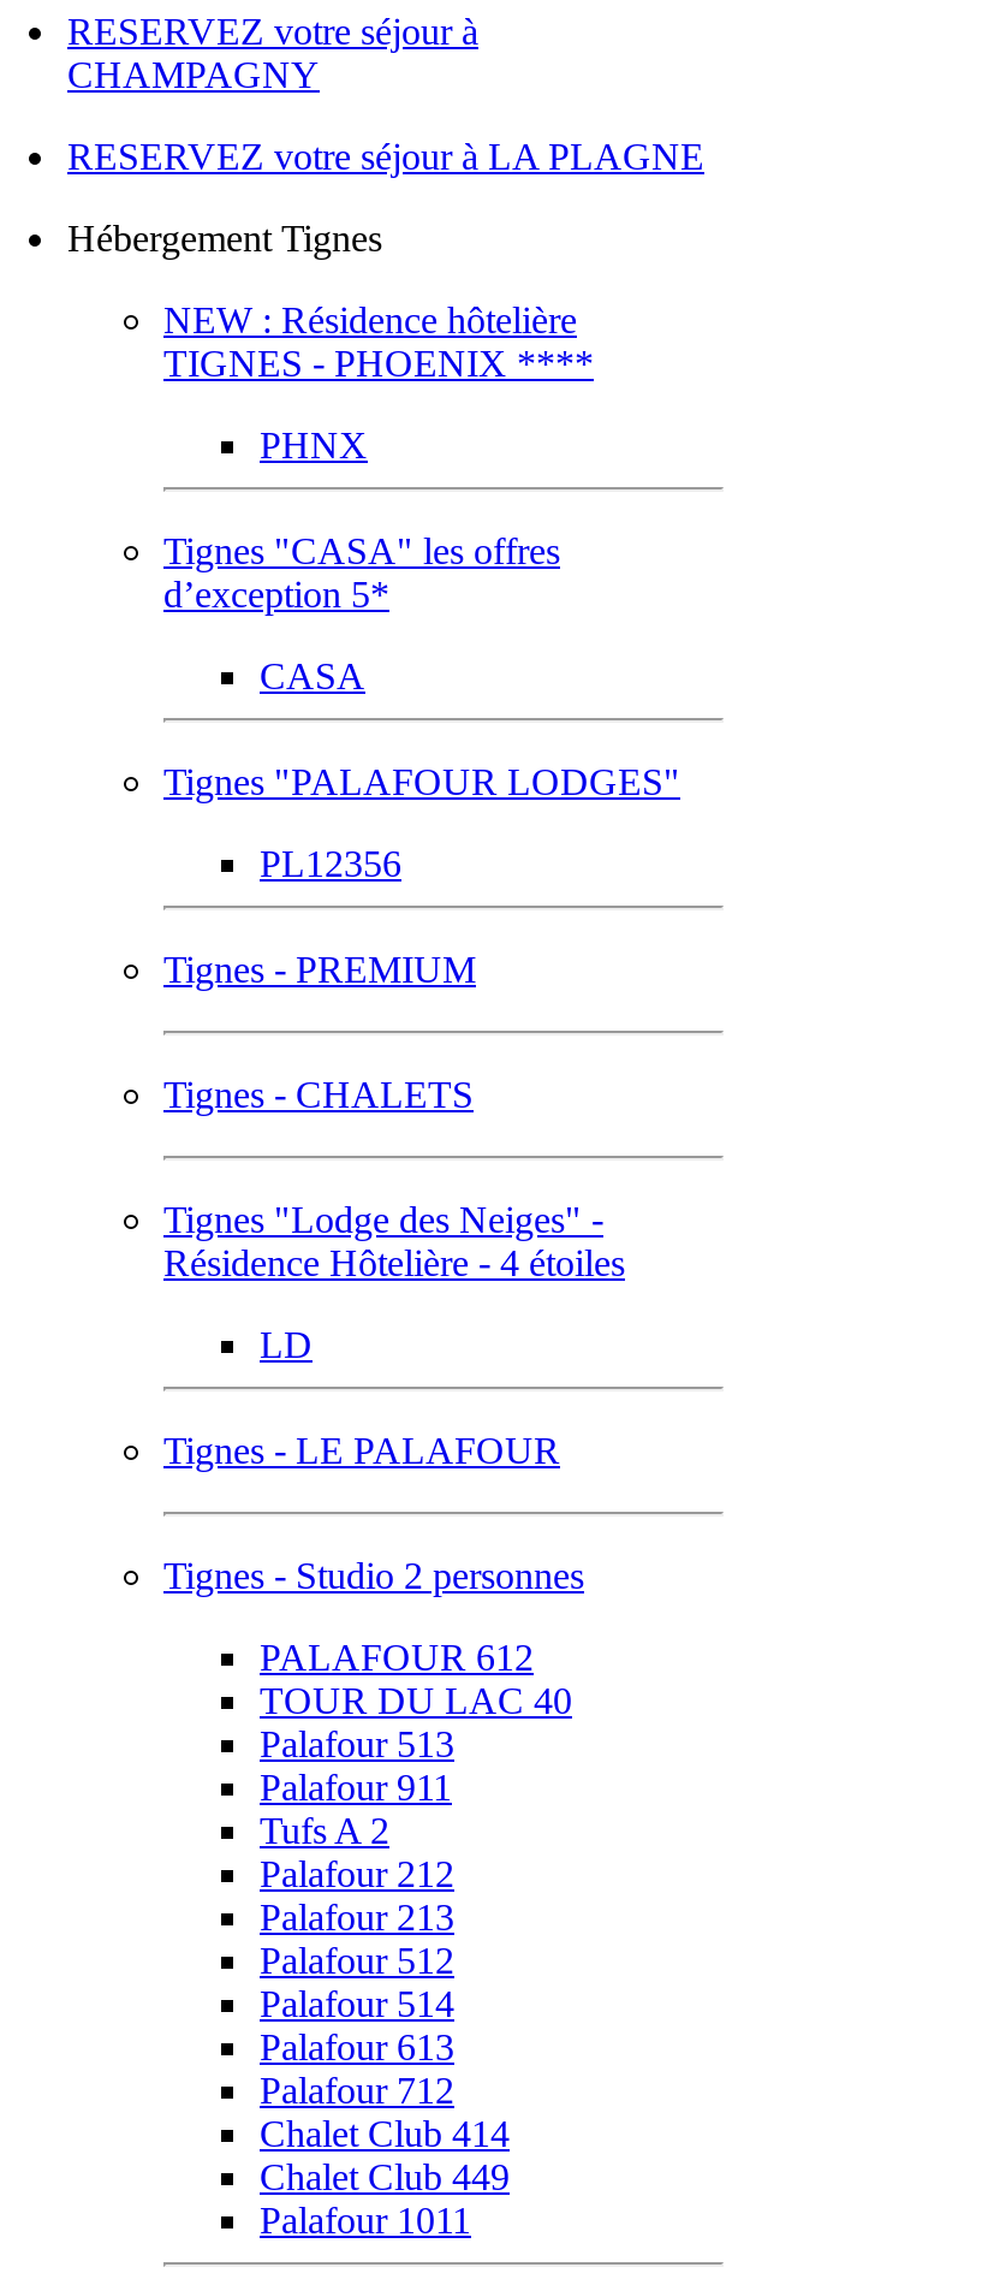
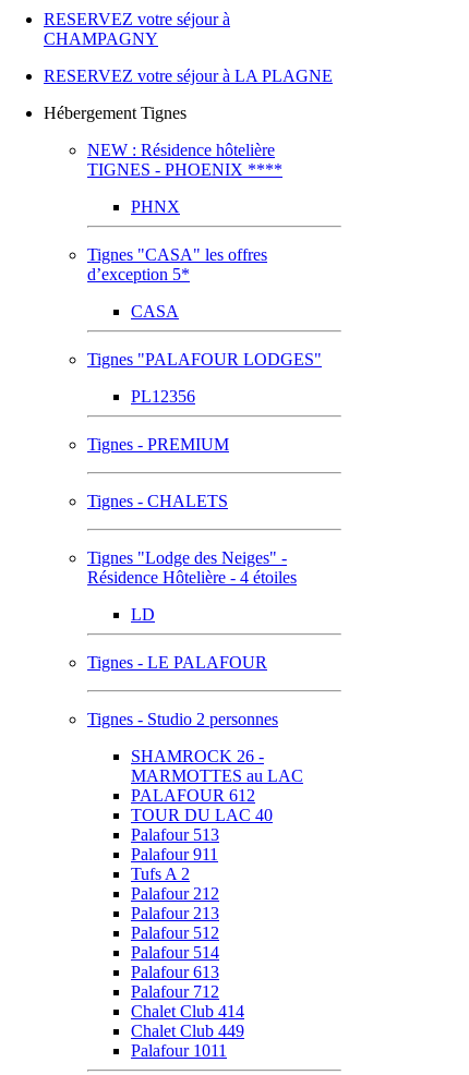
none -> [131,747,303,785] SHAMROCK 26 - | MARMOTTES au LAC

